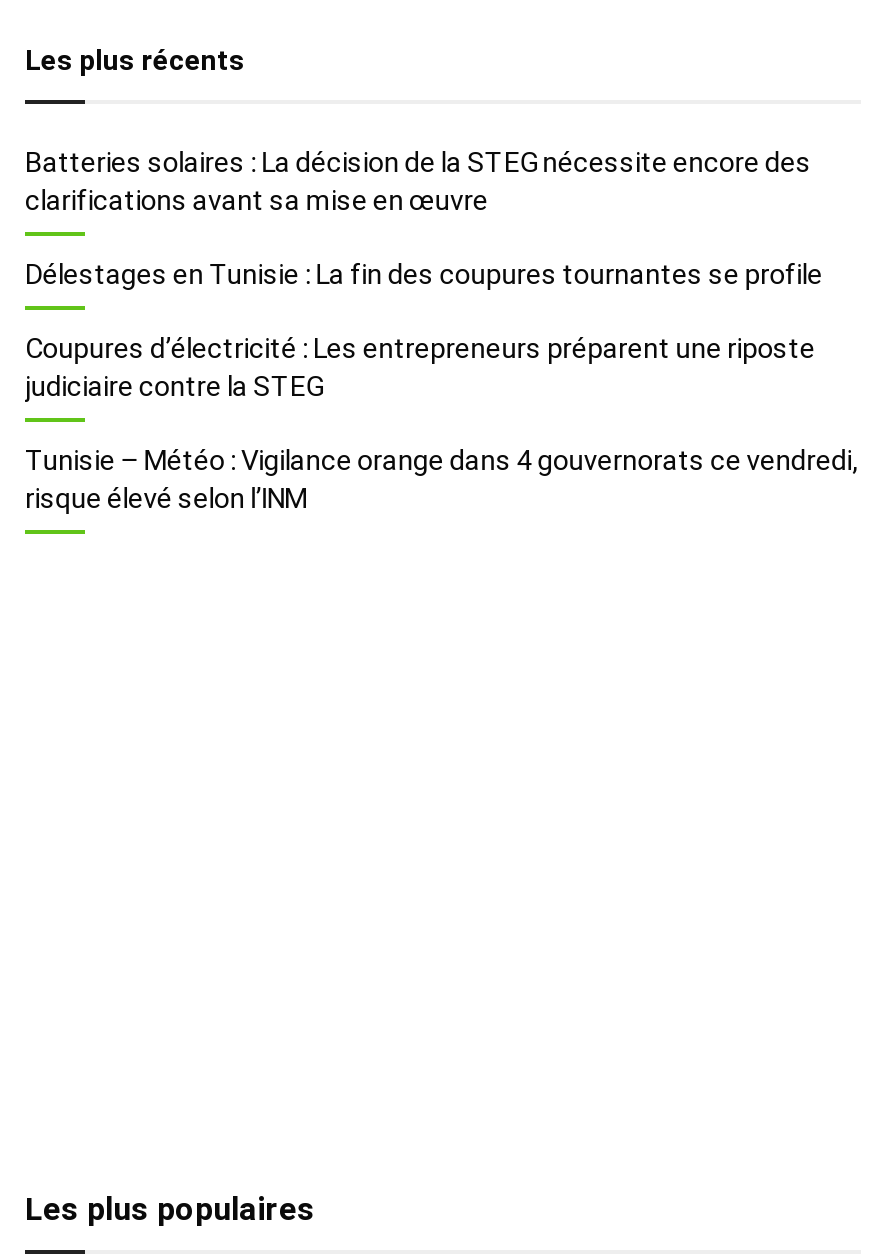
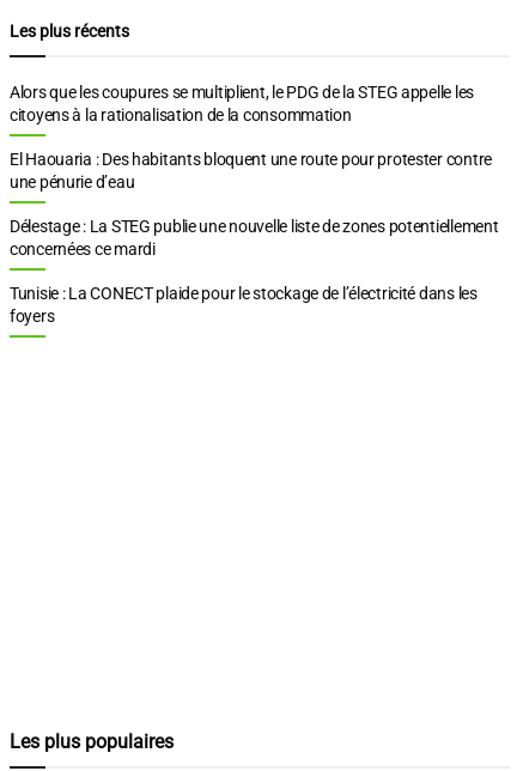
[25,145,811,215] Batteries solaires : La décision de la STEG nécessite encore des | clarifications avant sa mise en œuvre -> [10,82,474,124] Alors que les coupures se multiplient, le PDG de la STEG appelle les | citoyens à la rationalisation de la consommation
[25,257,823,289] Délestages en Tunisie : La fin des coupures tournantes se profile -> [10,149,492,191] El Haouaria : Des habitants bloquent une route pour protester contre | une pénurie d’eau
[25,331,815,401] Coupures d’électricité : Les entrepreneurs préparent une riposte | judiciaire contre la STEG -> [10,216,498,258] Délestage : La STEG publie une nouvelle liste de zones potentiellement | concernées ce mardi
[25,443,857,513] Tunisie – Météo : Vigilance orange dans 4 gouvernorats ce vendredi, | risque élevé selon l’INM -> [10,283,477,325] Tunisie : La CONECT plaide pour le stockage de l’électricité dans les | foyers

